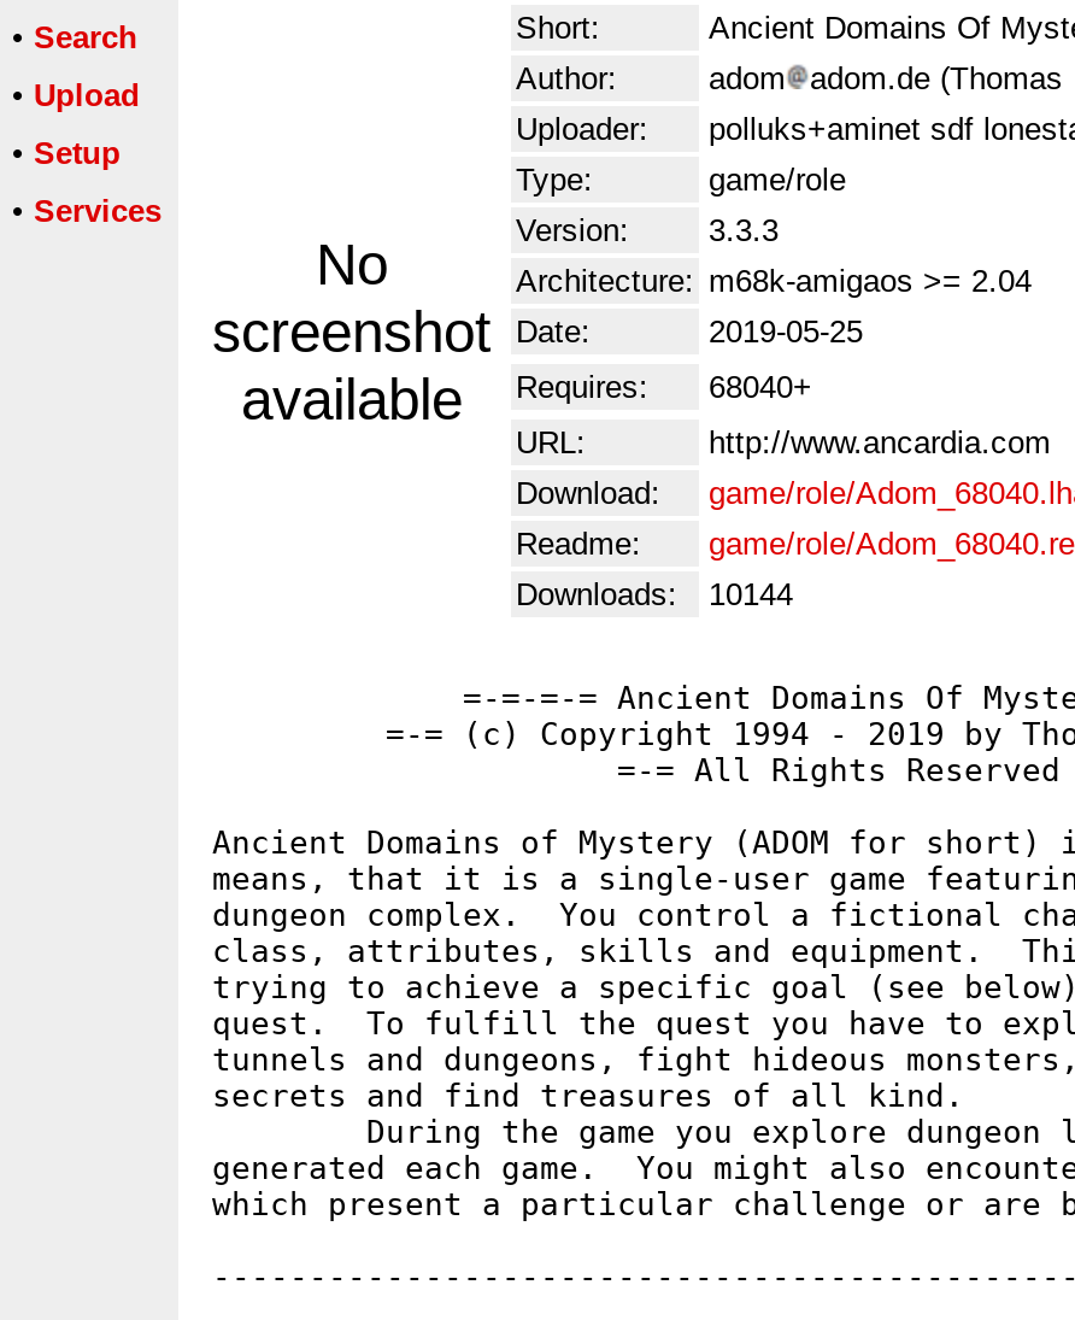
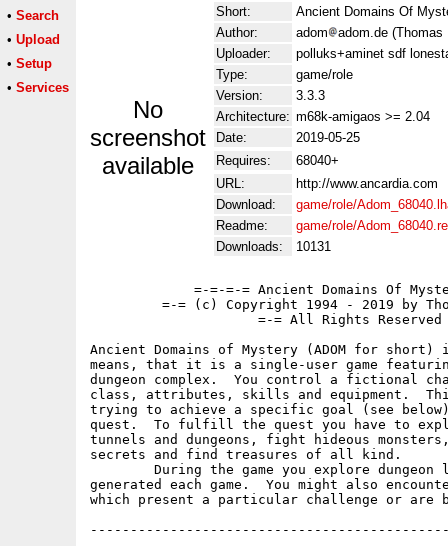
[516,576,793,612] Downloads: 10144 -> [216,239,331,254] Downloads: 10131

